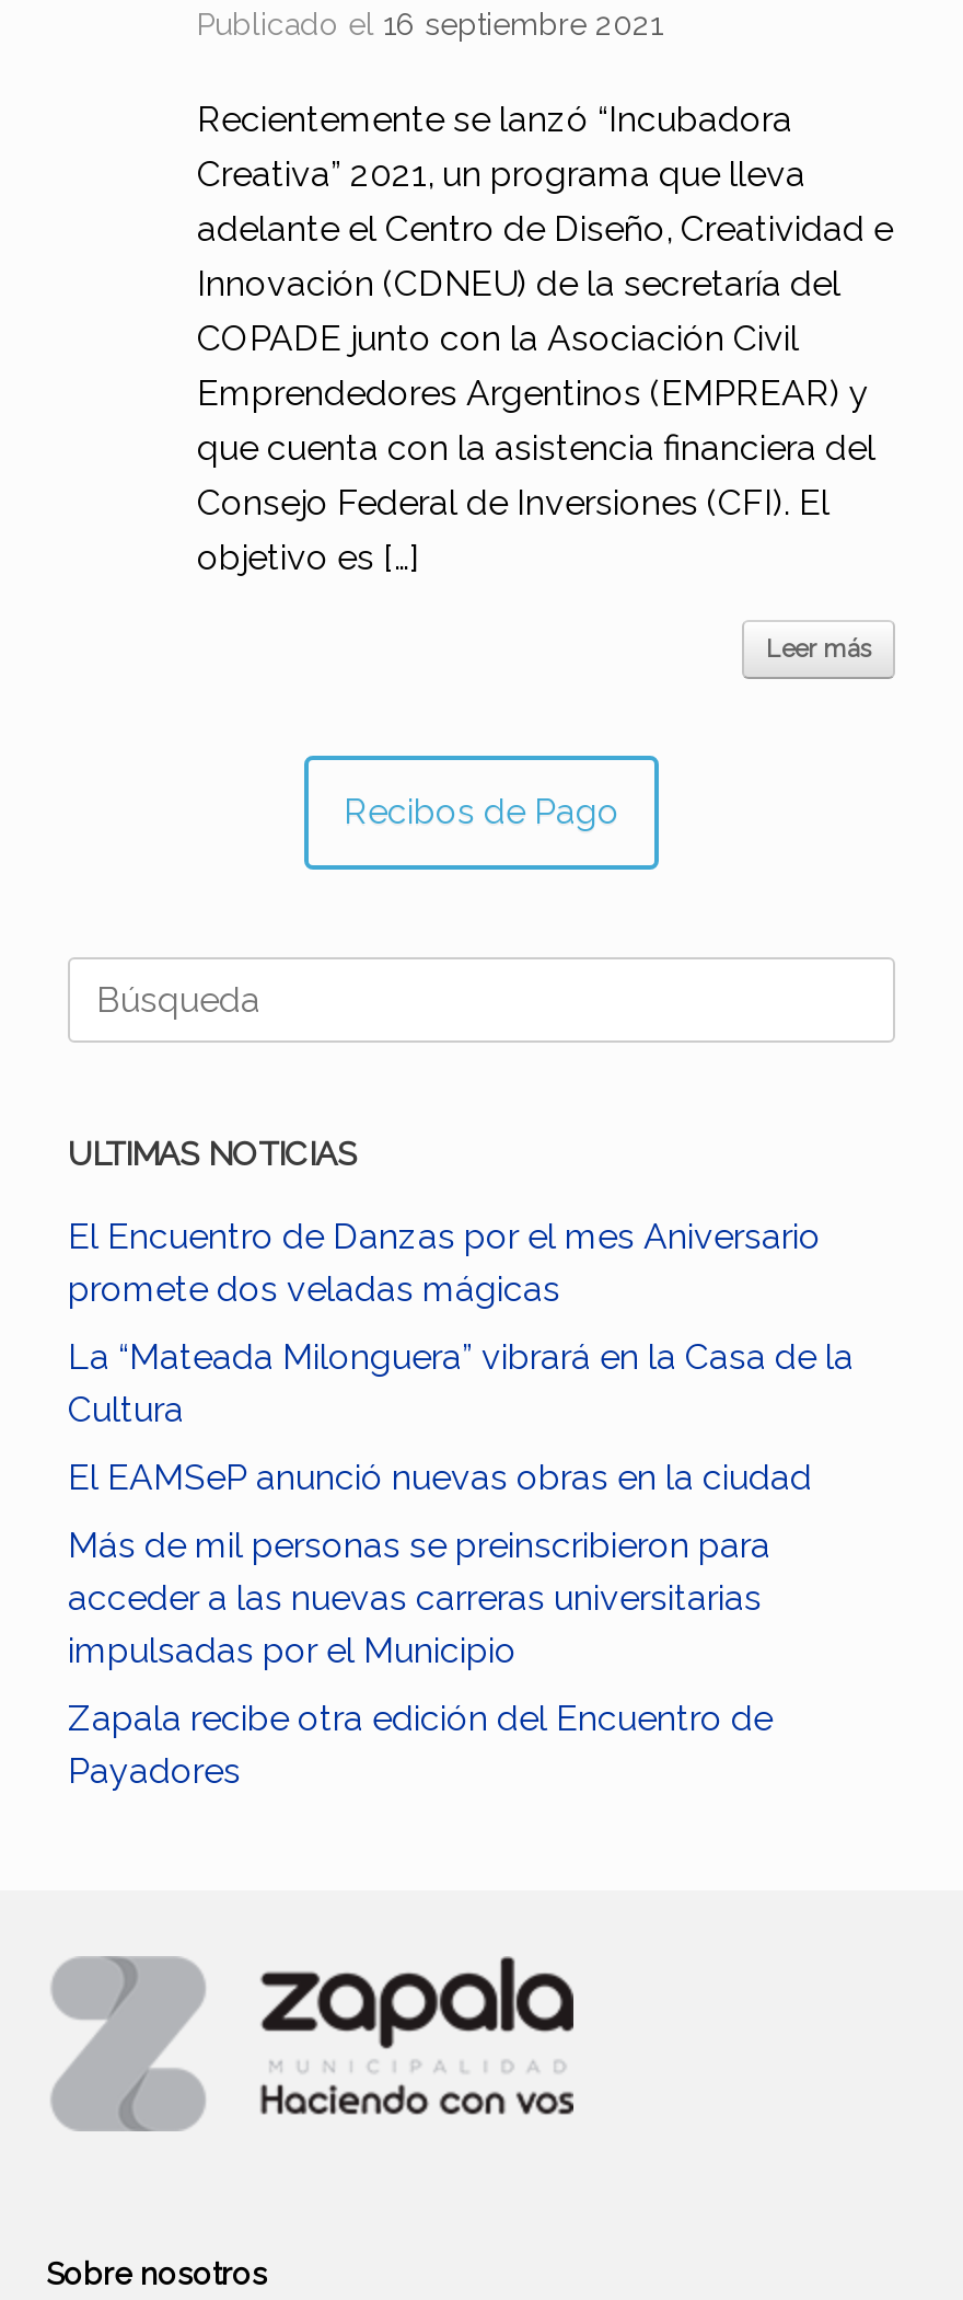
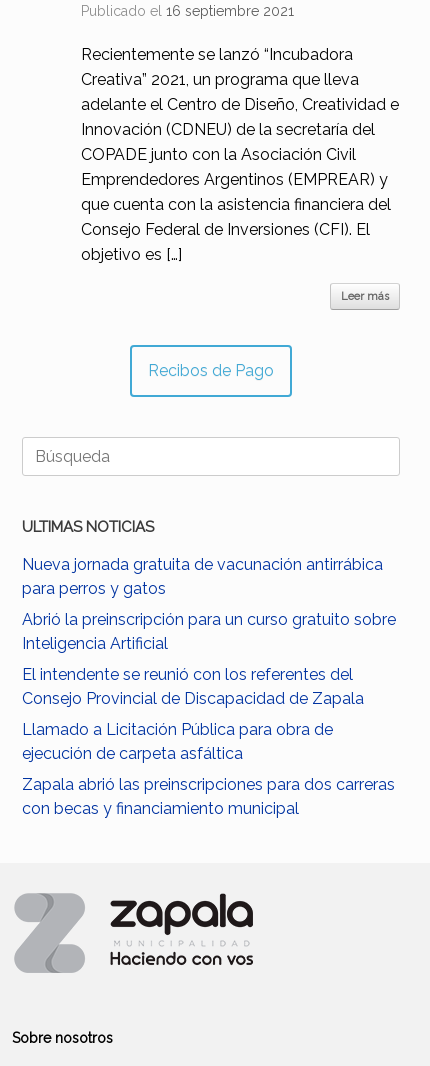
[68,1216,821,1310] El Encuentro de Danzas por el mes Aniversario | promete dos veladas mágicas -> [22,555,383,598] Nueva jornada gratuita de vacunación antirrábica | para perros y gatos
[68,1336,854,1430] La “Mateada Milonguera” vibrará en la Casa de la | Cultura -> [22,610,396,653] Abrió la preinscripción para un curso gratuito sobre | Inteligencia Artificial
[68,1457,812,1498] El EAMSeP anunció nuevas obras en la ciudad -> [22,665,364,708] El intendente se reunió con los referentes del | Consejo Provincial de Discapacidad de Zapala
[68,1525,770,1671] Más de mil personas se preinscribieron para | acceder a las nuevas carreras universitarias | impulsadas por el Municipio -> [22,720,333,763] Llamado a Licitación Pública para obra de | ejecución de carpeta asfáltica
[68,1698,773,1792] Zapala recibe otra edición del Encuentro de | Payadores -> [22,775,395,818] Zapala abrió las preinscripciones para dos carreras | con becas y financiamiento municipal

